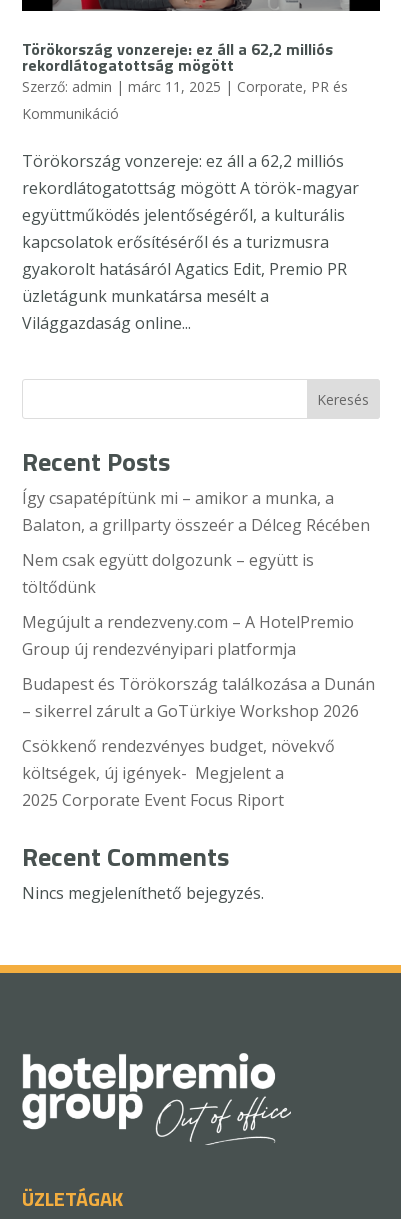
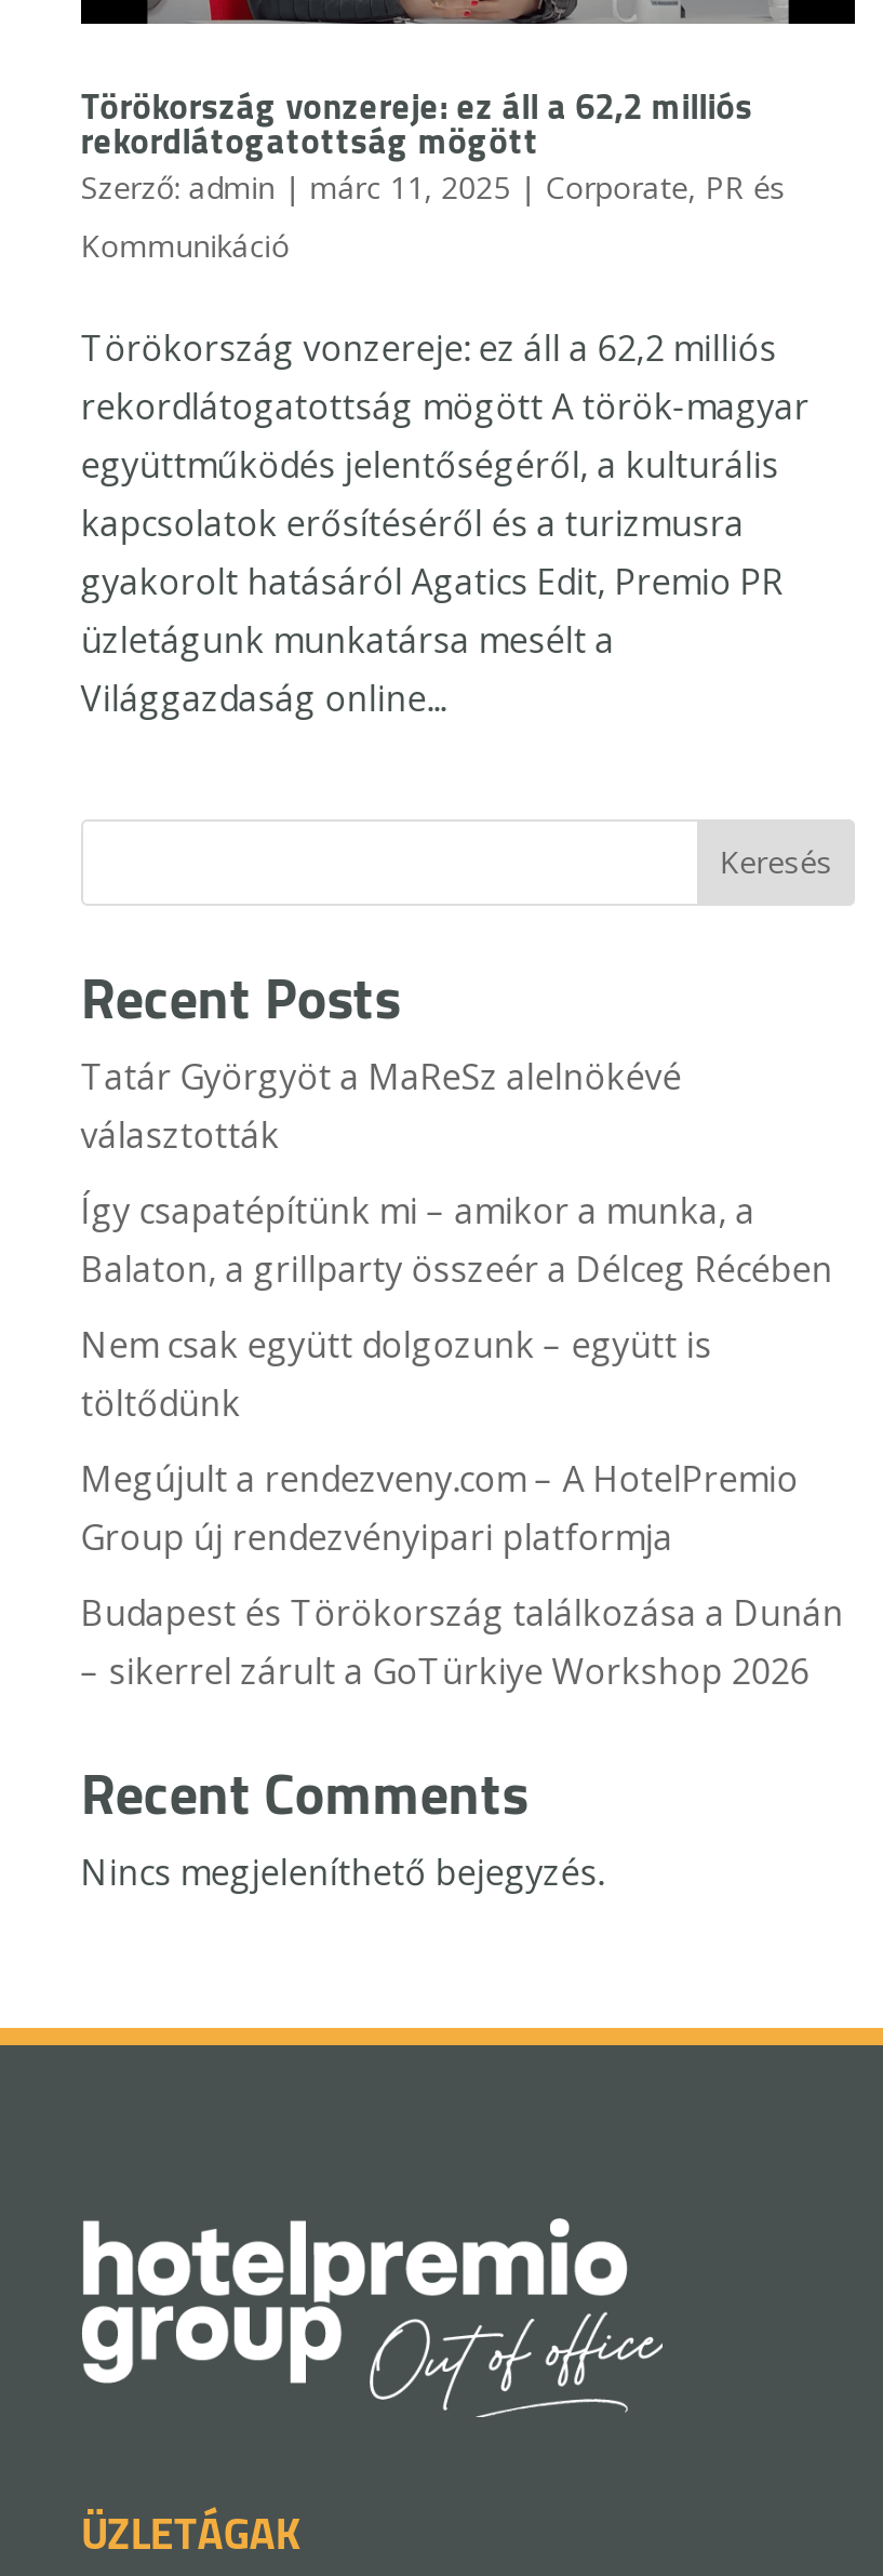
none -> [81,1052,682,1158] Tatár Györgyöt a MaReSz alelnökévé | választották
moved [22,487,375,722] -> [81,1186,844,1695]: Így csapatépítünk mi – amikor a munka, a | Balaton, a grillparty összeér a Délceg Récében | Nem csak együtt dolgozunk – együtt is | töltődünk | Megújult a rendezveny.com – A HotelPremio | Group új rendezvényipari platformja | Budapest és Törökország találkozása a Dunán | – sikerrel zárult a GoTürkiye Workshop 2026
[22,735,335,811] Csökkenő rendezvényes budget, növekvő | költségek, új igények- Megjelent a | 2025 Corporate Event Focus Riport -> none

